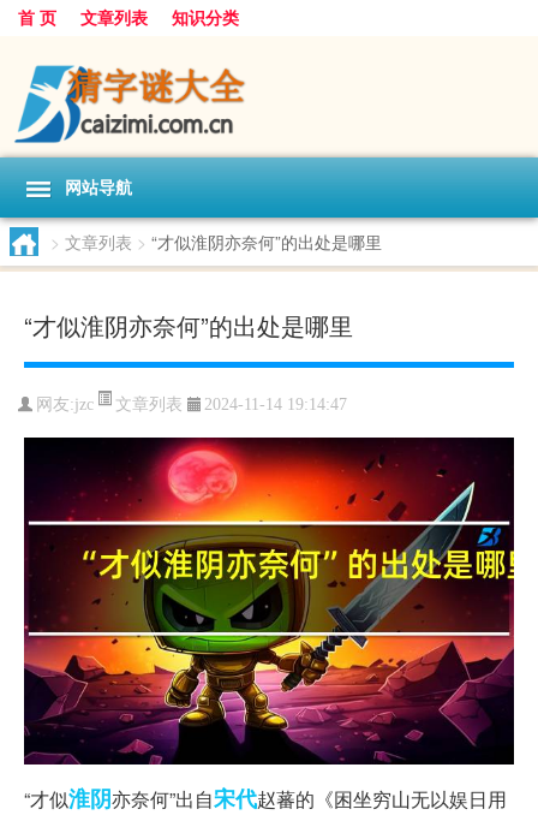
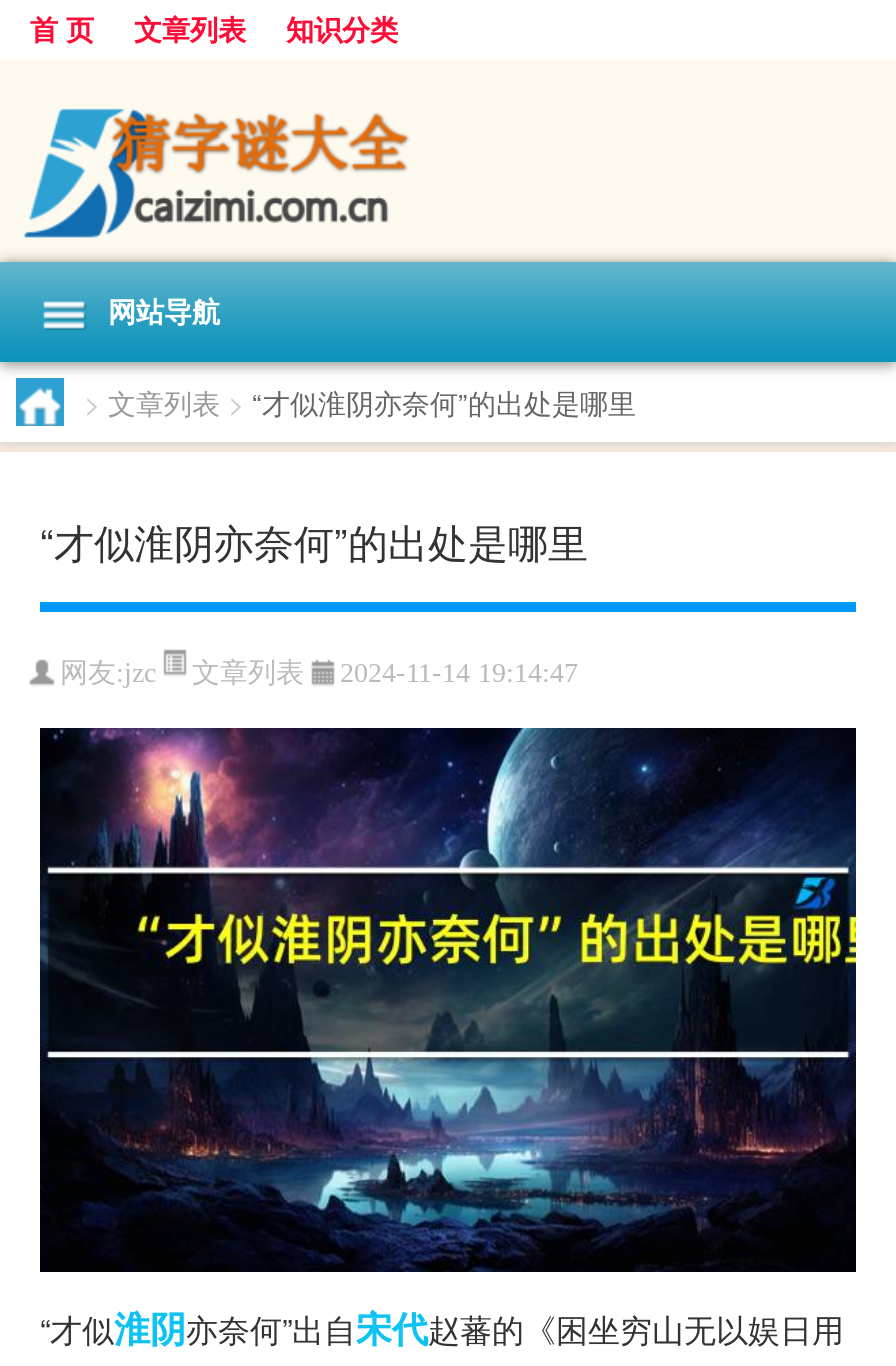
[23,436,515,765] [image] -> [38,726,858,1272] [image]

